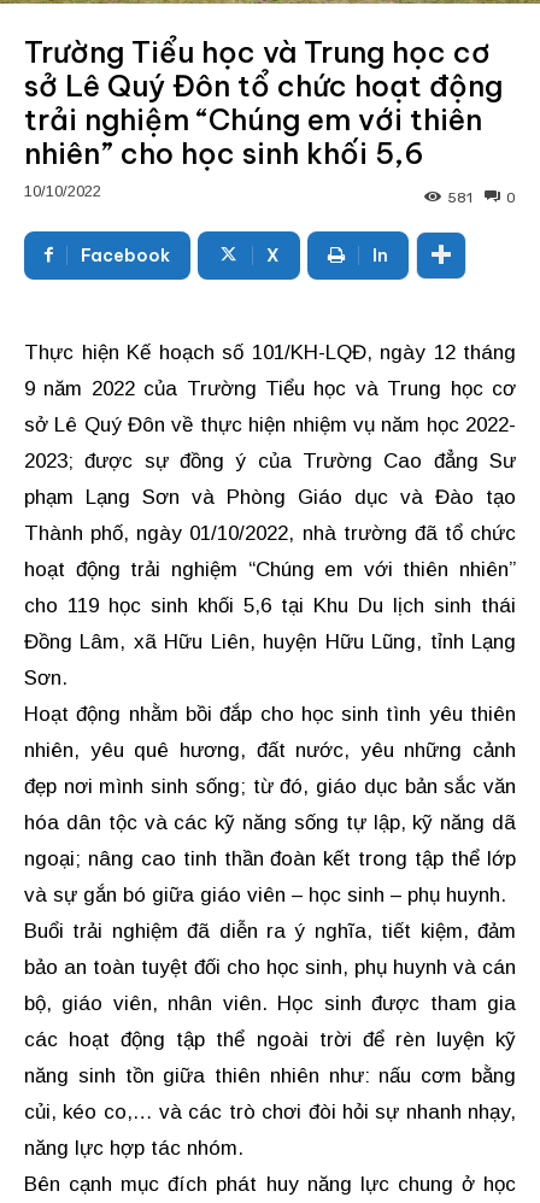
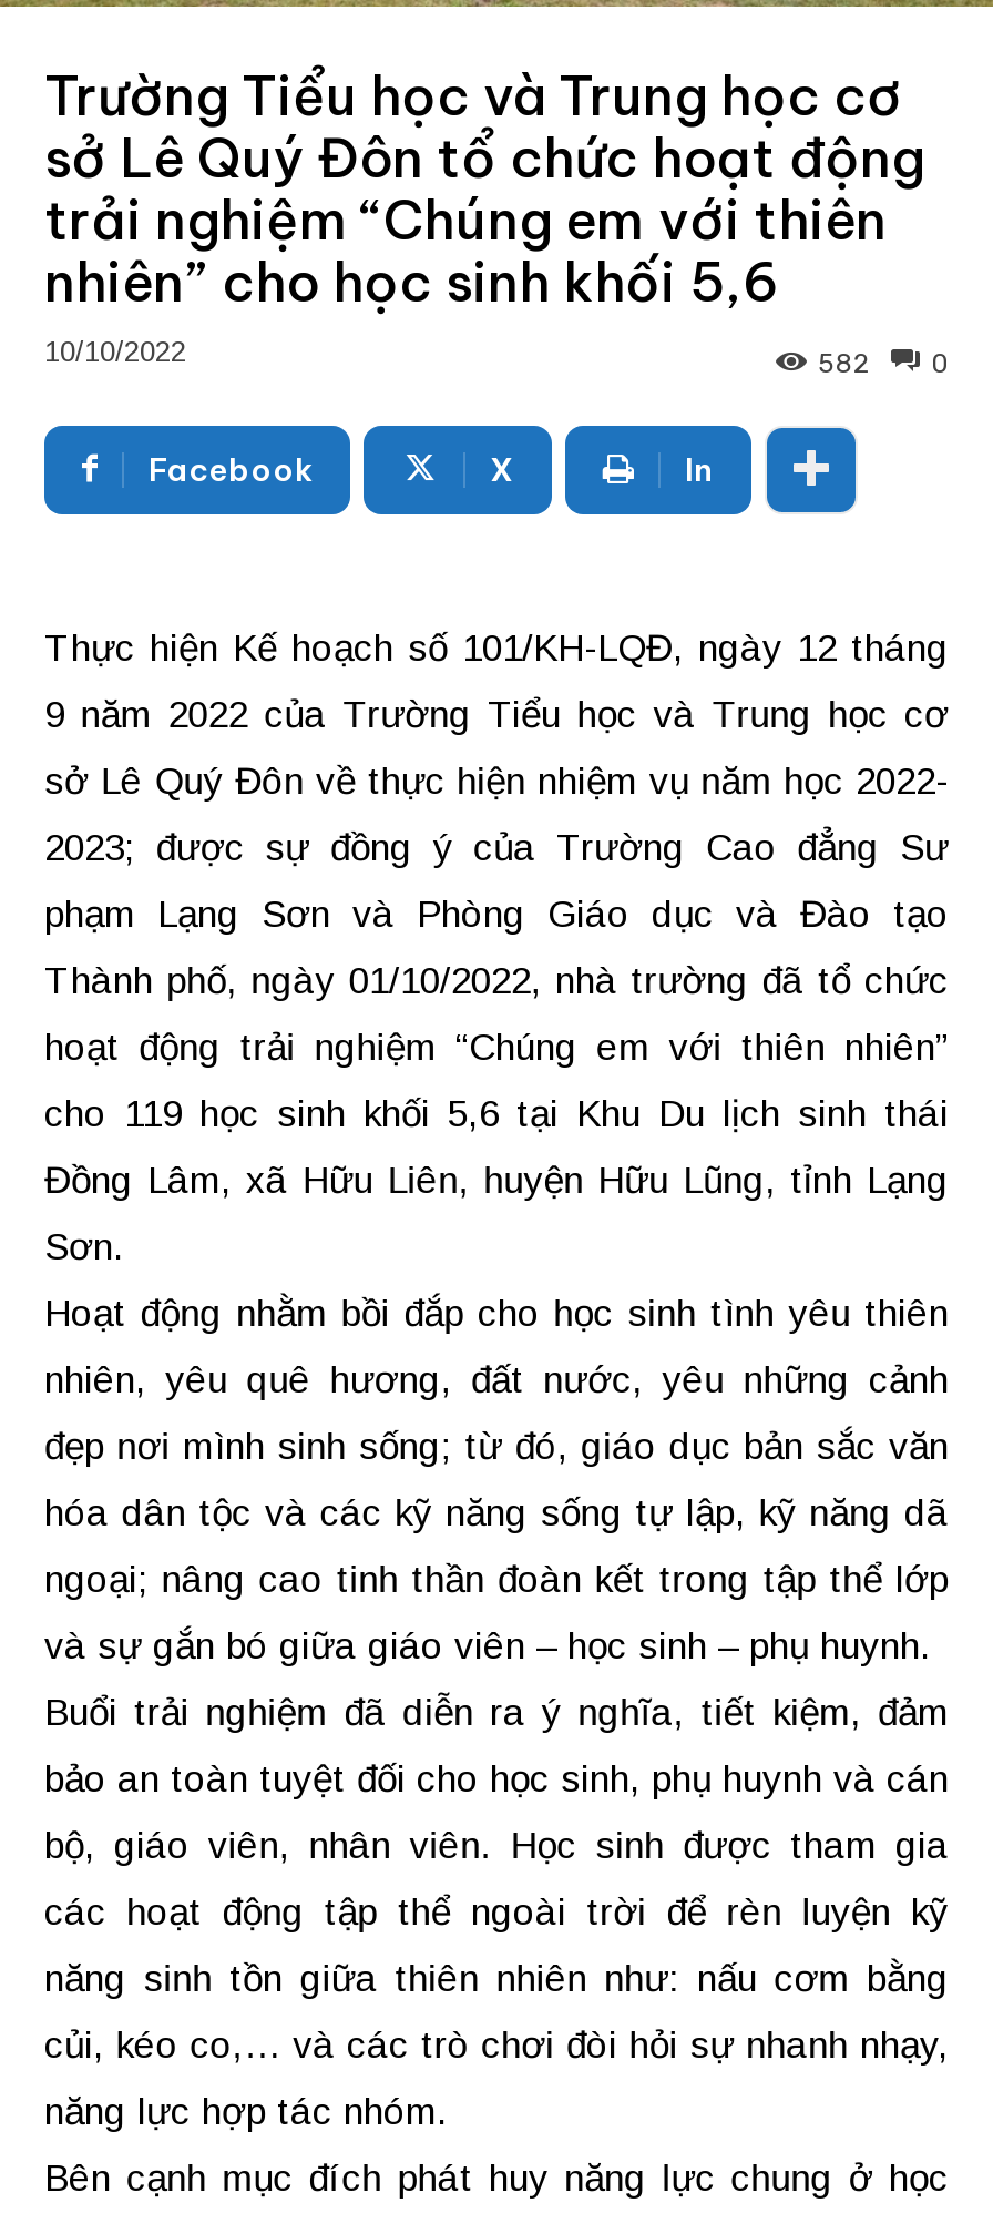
[447,189,516,206] 581 0 -> [818,347,949,378] 582 0

